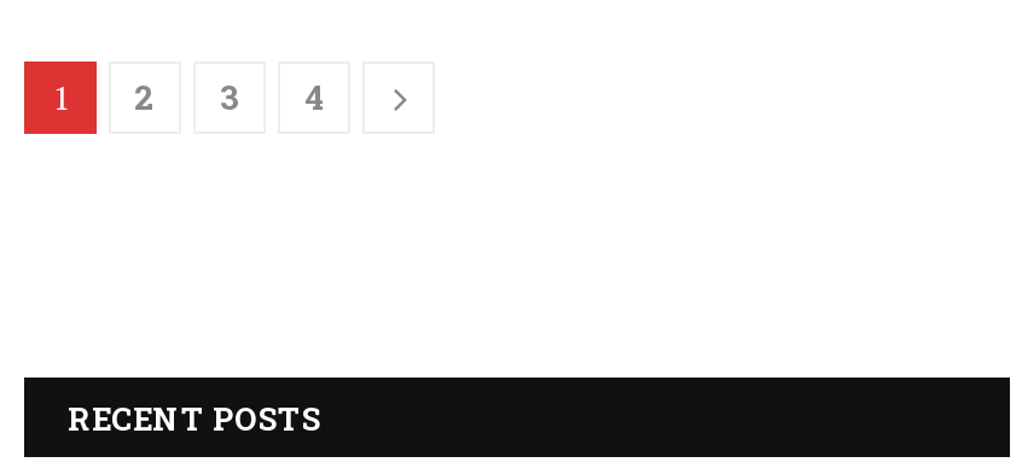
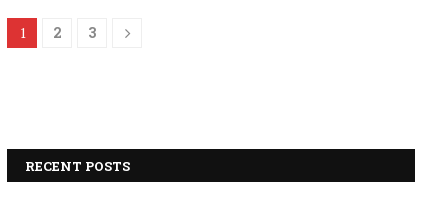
[304,74,324,119] 4 -> none

